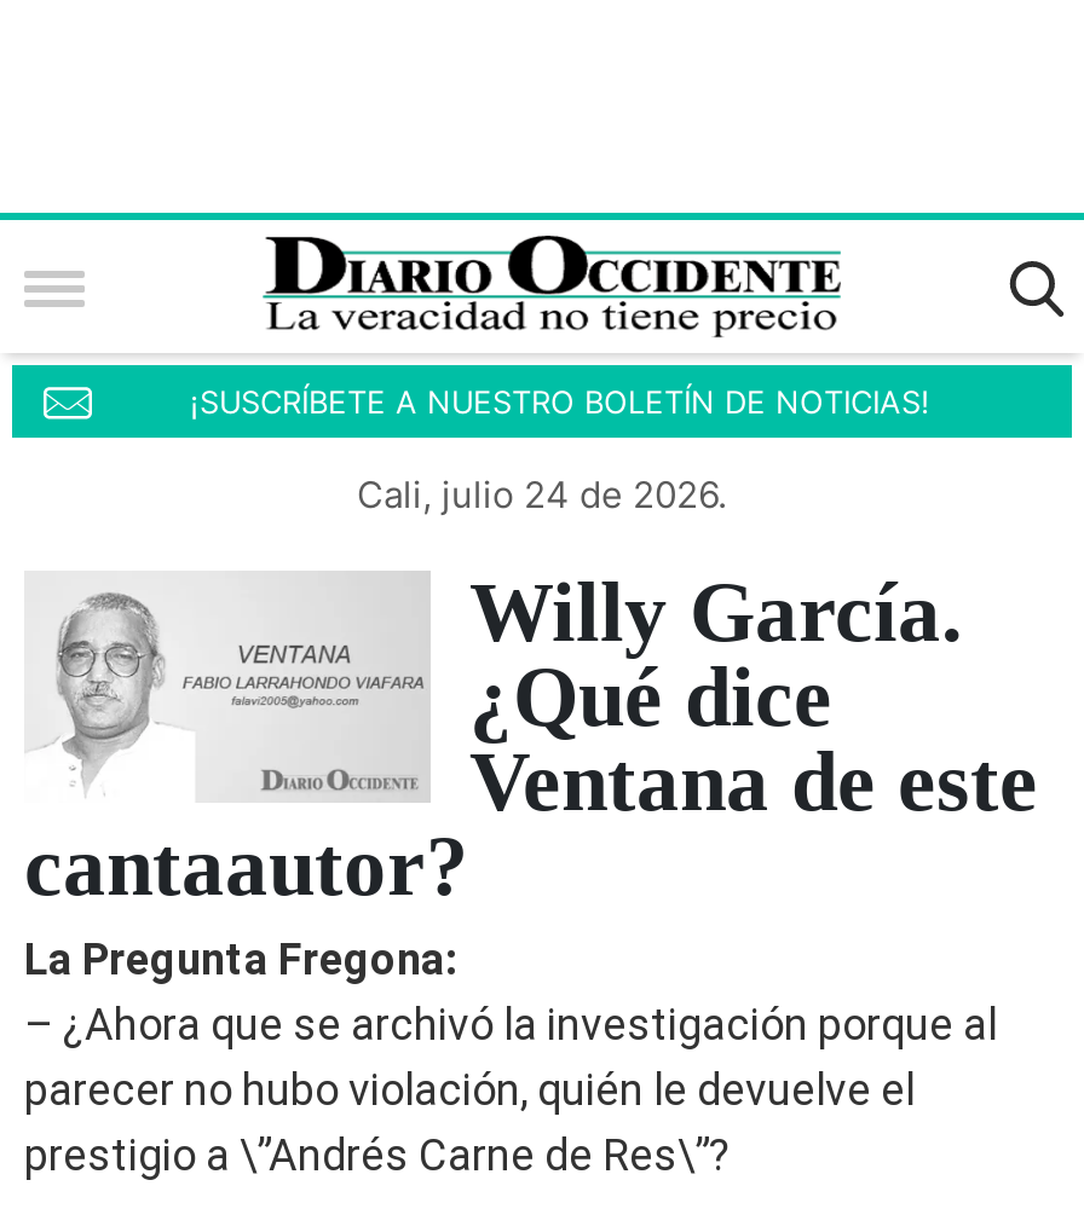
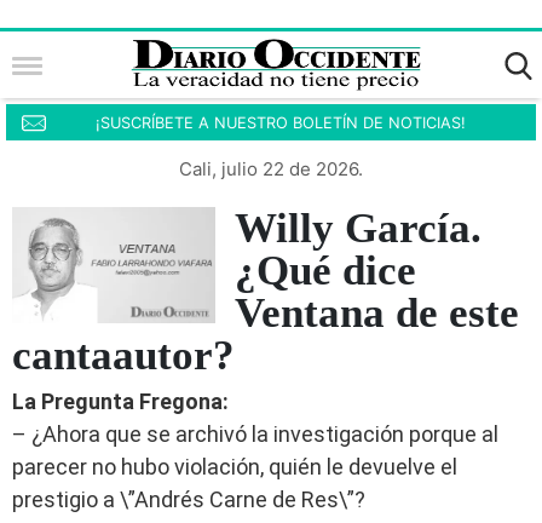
[357,472,727,517] Cali, julio 24 de 2026. -> [179,157,363,180] Cali, julio 22 de 2026.

